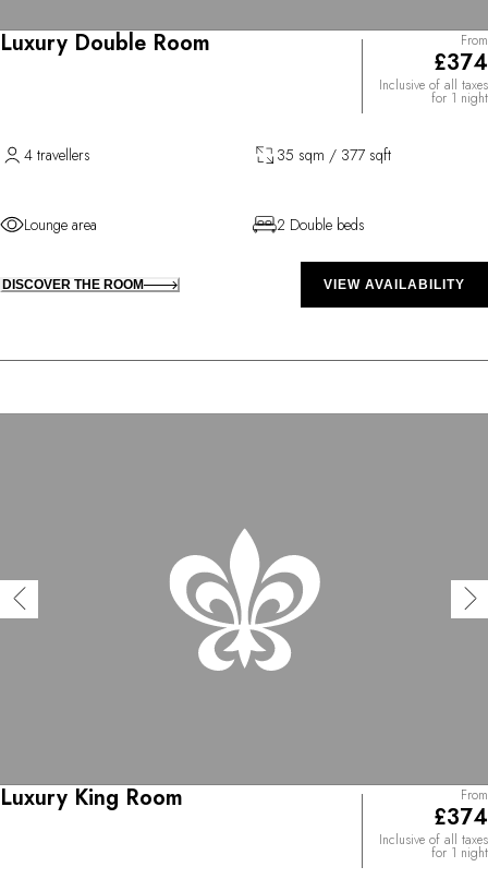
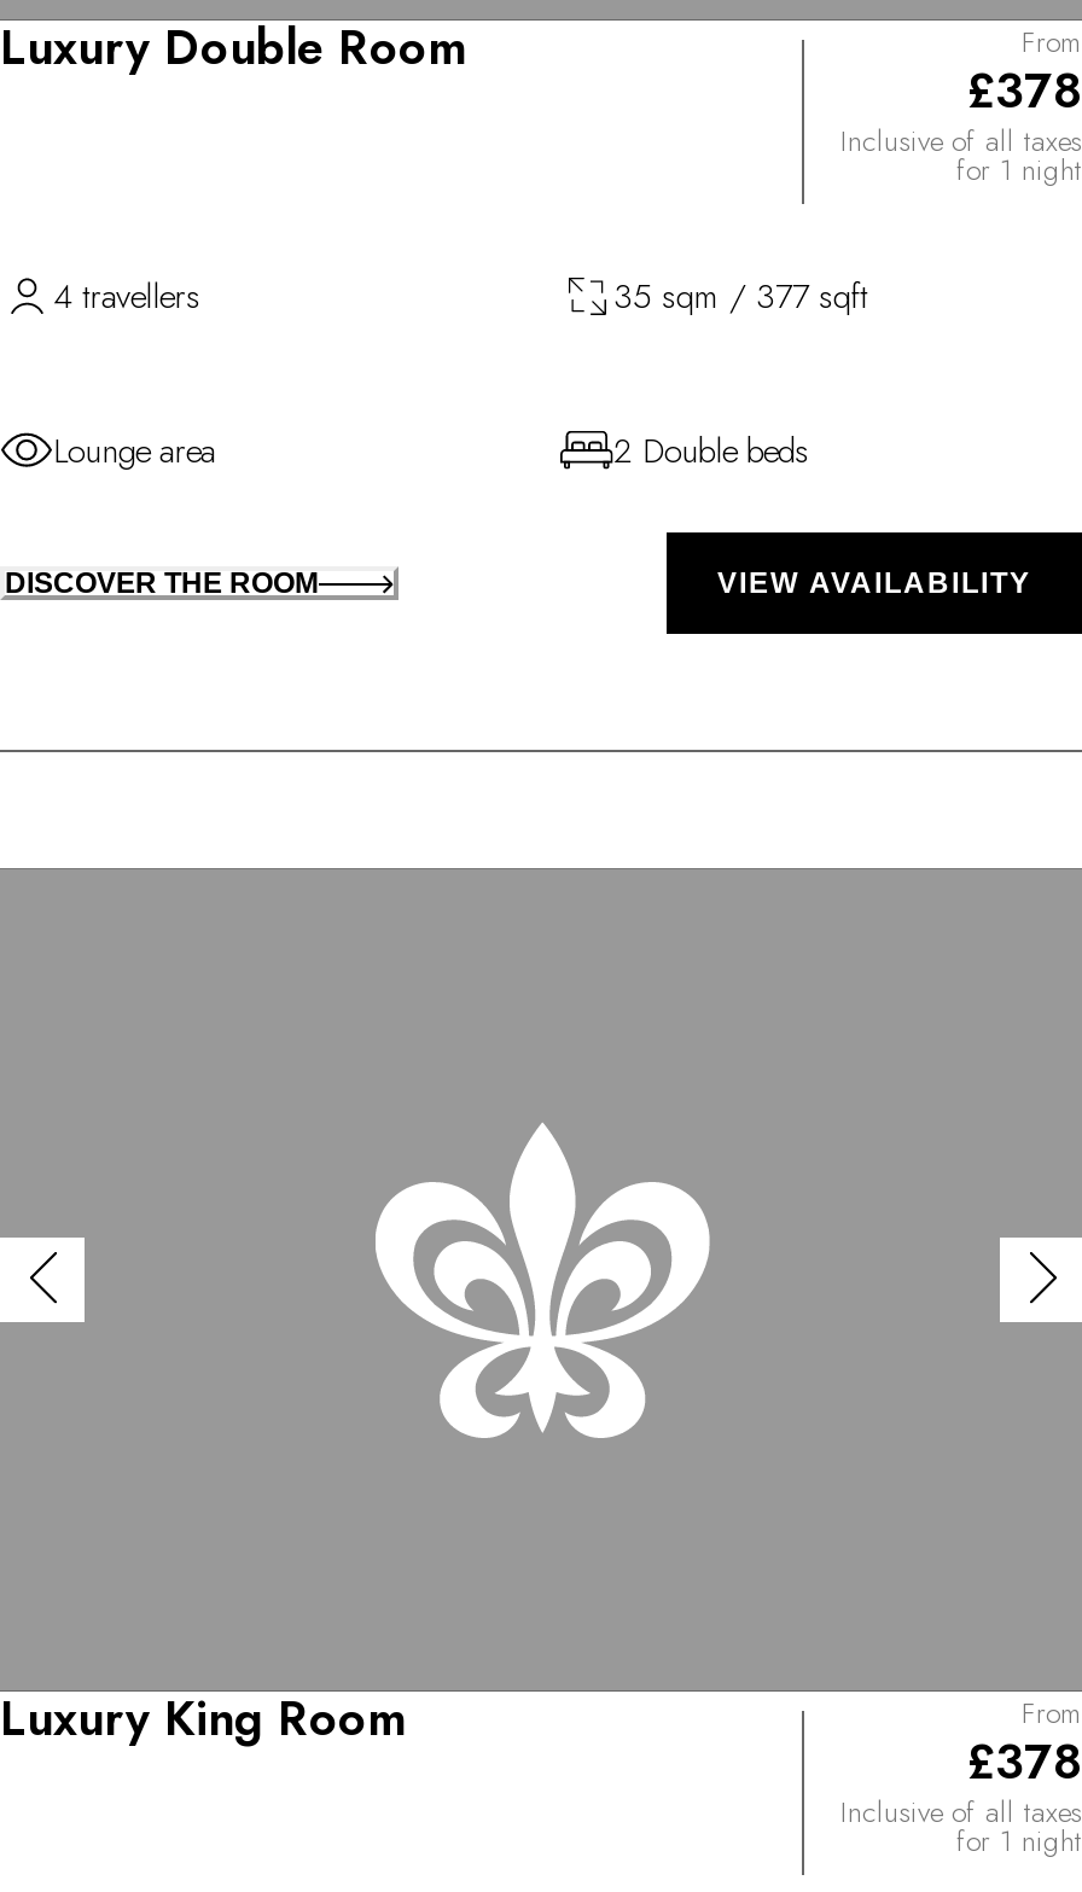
[434,47,488,79] £374 -> [966,57,1082,127] £378
[434,801,488,833] £374 -> [966,1728,1082,1798] £378

